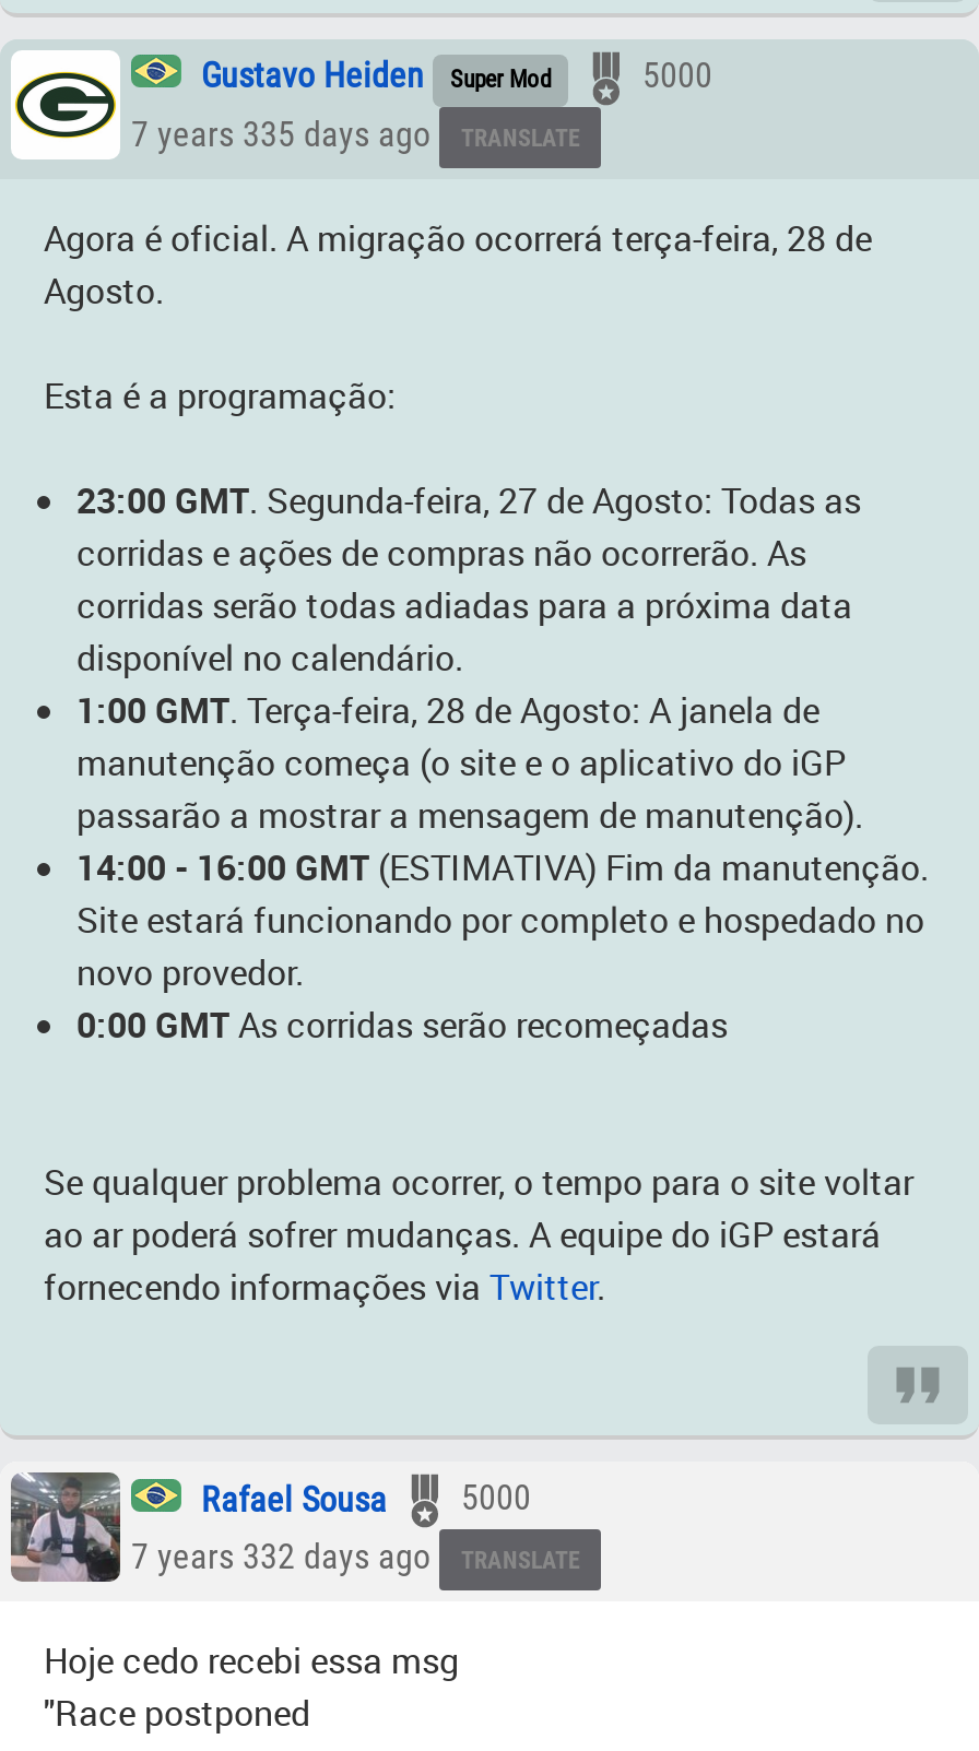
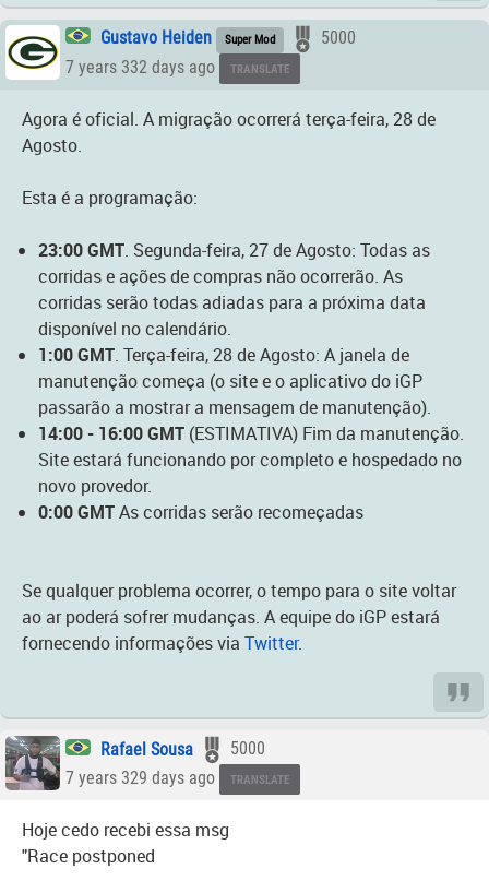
[131,115,439,157] 7 years 335 days ago -> none
none -> [65,768,219,789] 7 years 329 days ago
moved [131,1537,439,1579] -> [65,58,219,78]: 7 years 332 days ago

